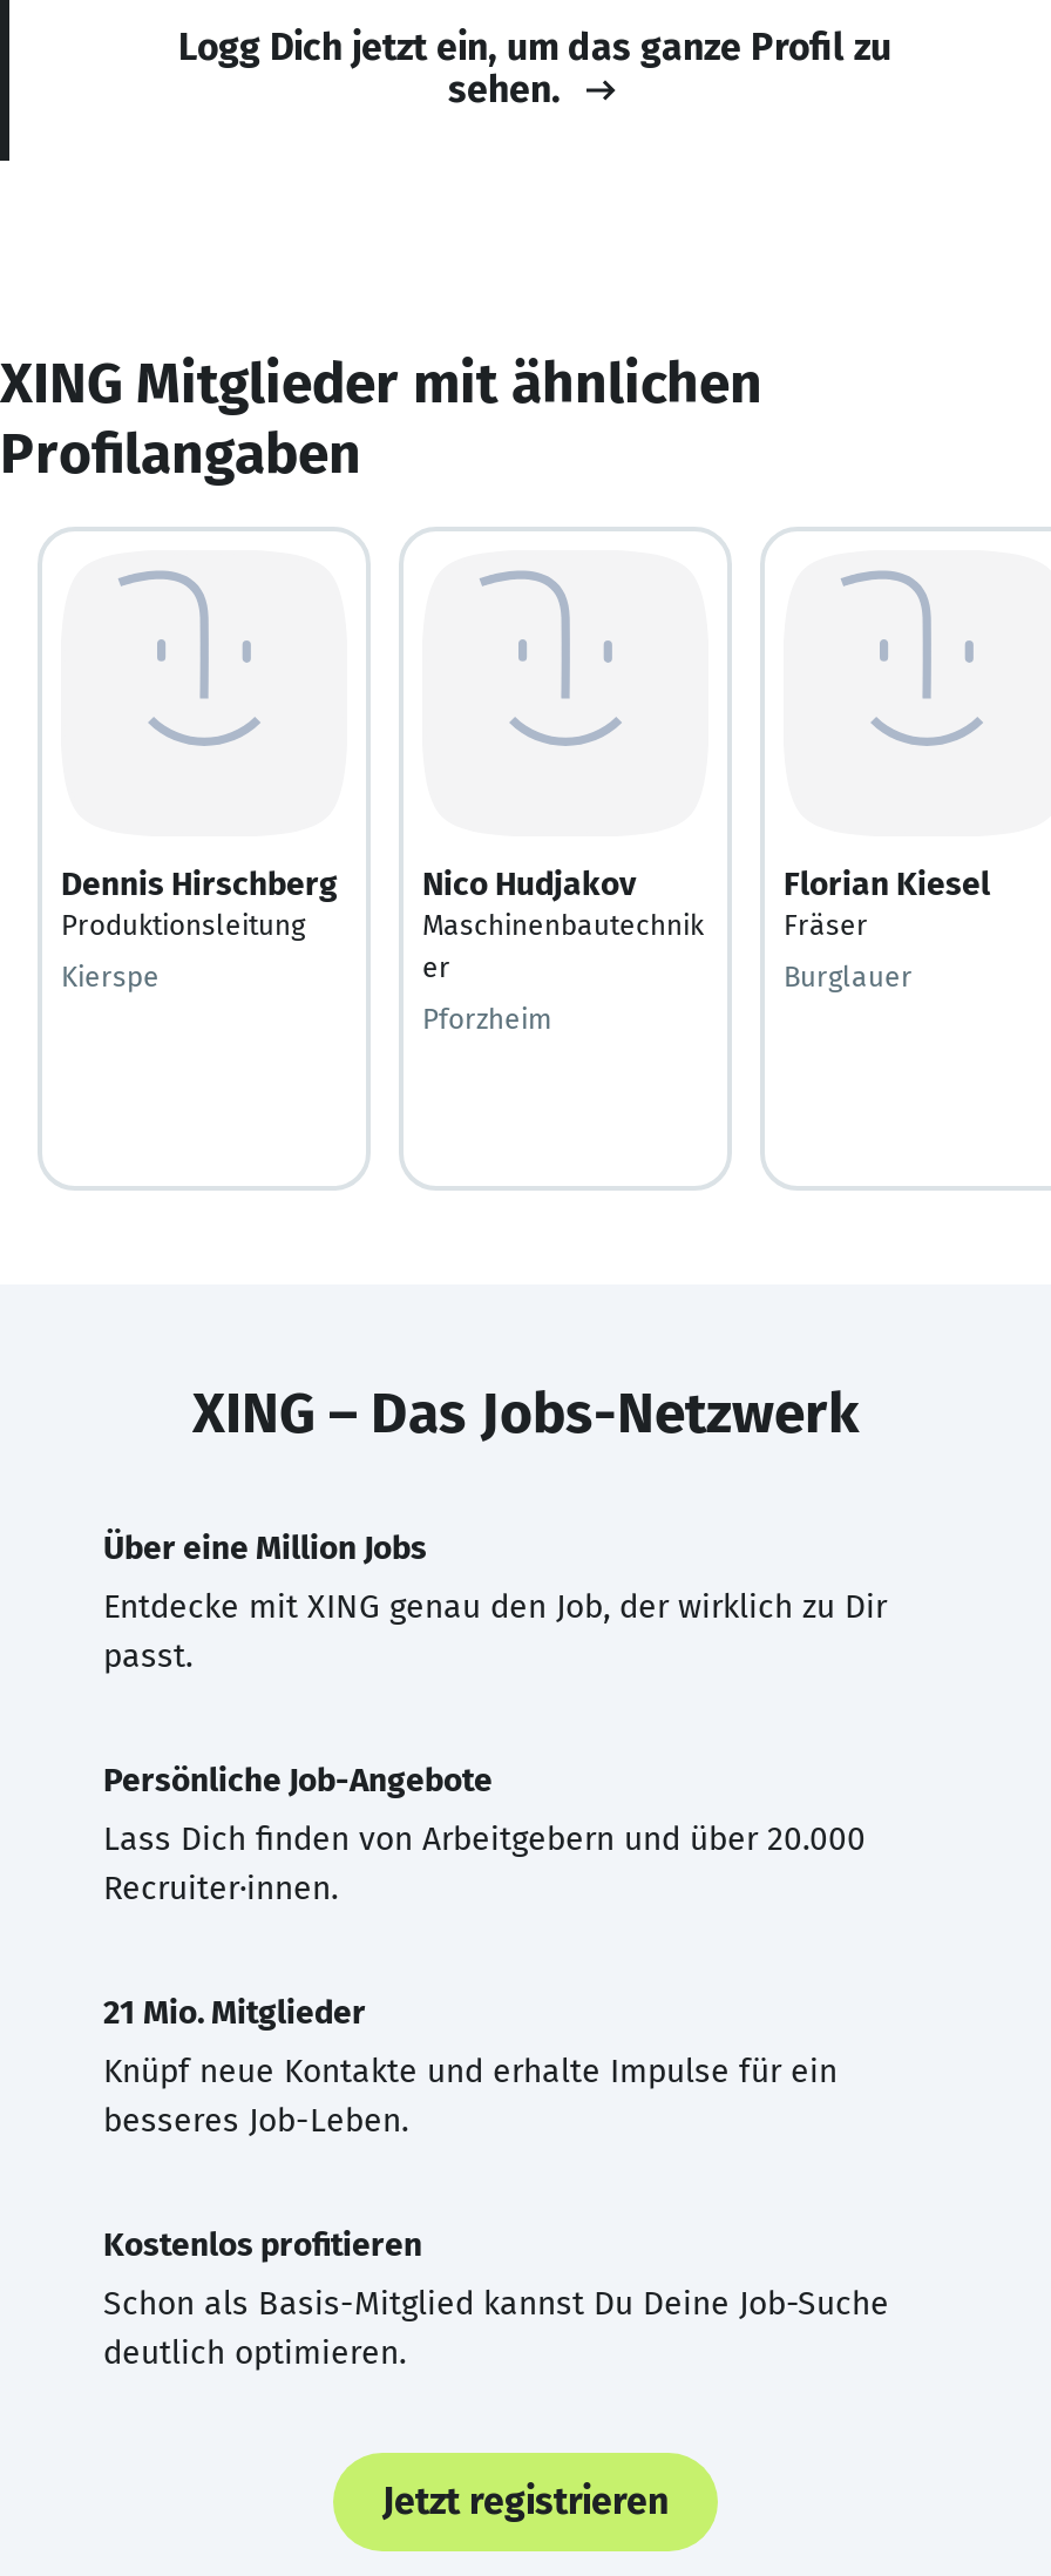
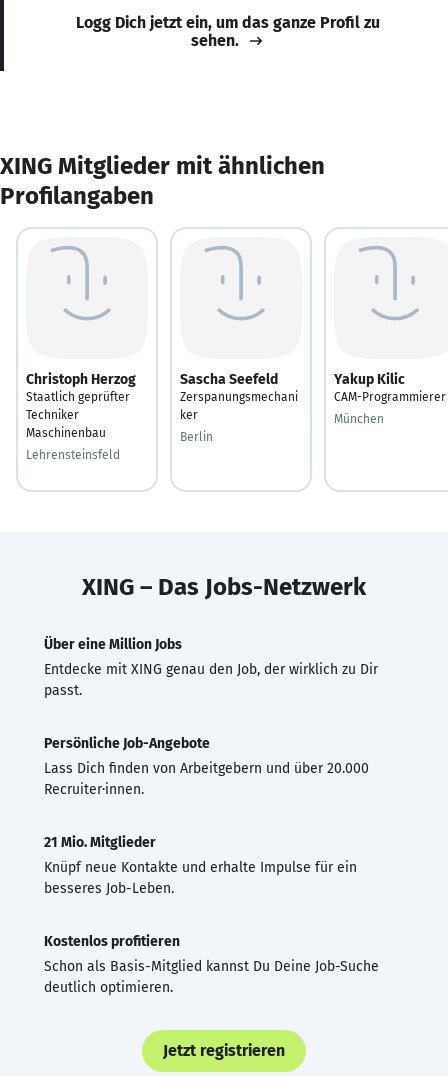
[61,863,338,941] Dennis Hirschberg | Produktionsleitung -> [26,370,136,439] Christoph Herzog | Staatlich geprüfter | Techniker | Maschinenbau
[422,863,704,983] Nico Hudjakov | Maschinenbautechnik | er -> [180,370,298,421] Sascha Seefeld | Zerspanungsmechani | ker
[784,863,990,941] Florian Kiesel | Fräser -> [334,370,446,403] Yakup Kilic | CAM-Programmierer
[61,960,160,992] Kierspe -> [26,447,120,461] Lehrensteinsfeld
[784,960,913,992] Burglauer -> [334,411,384,425] München
[422,1002,551,1035] Pforzheim -> [180,429,213,443] Berlin

